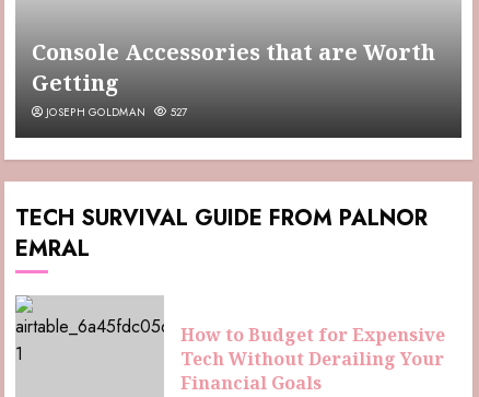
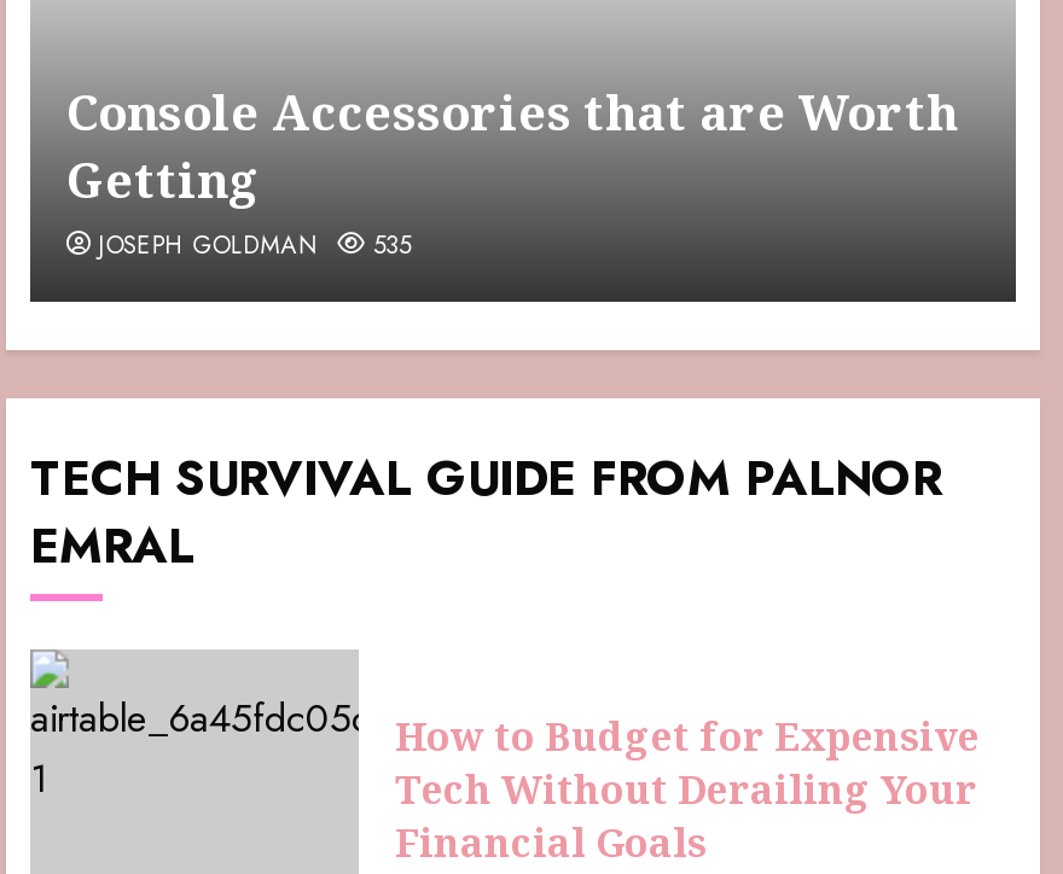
[46,104,188,120] JOSEPH GOLDMAN 527 -> [98,227,411,263] JOSEPH GOLDMAN 535

